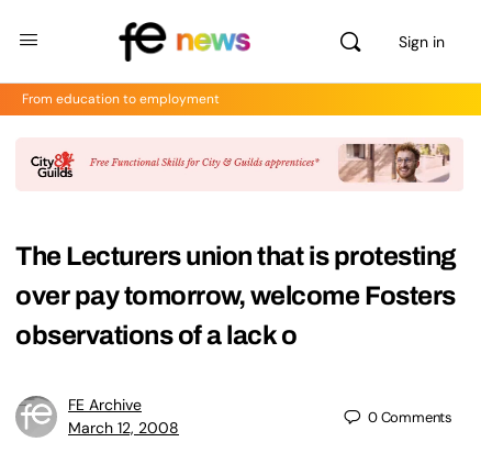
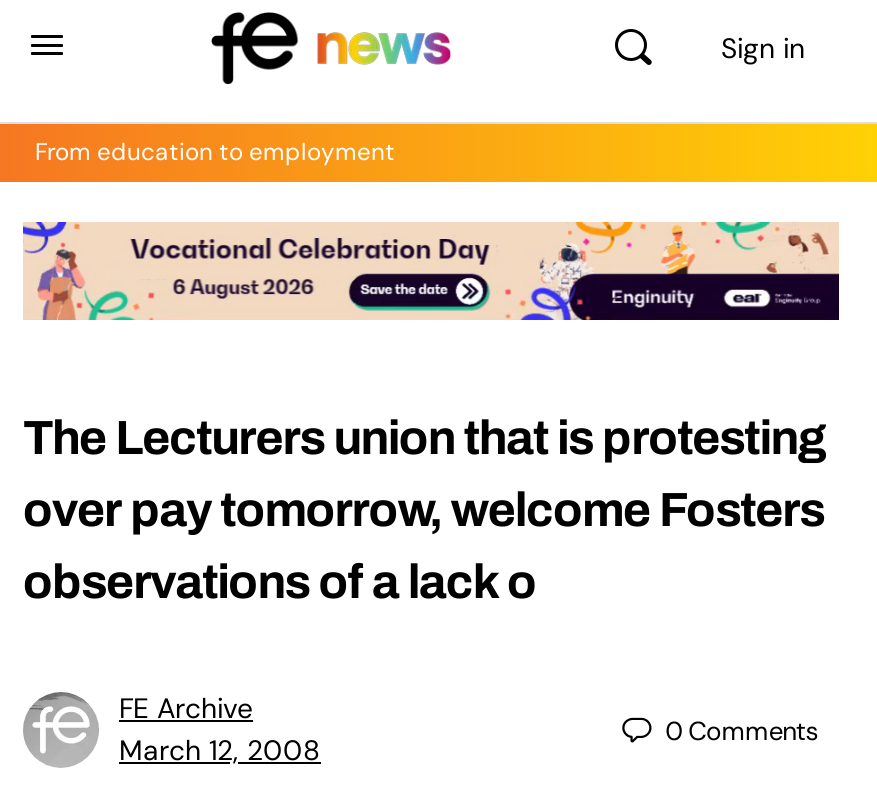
[15,137,463,191] [image] -> [21,220,841,322] [image]

